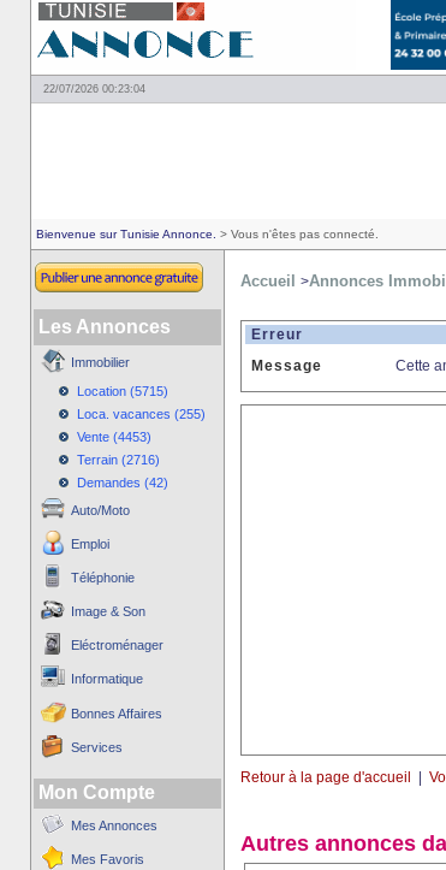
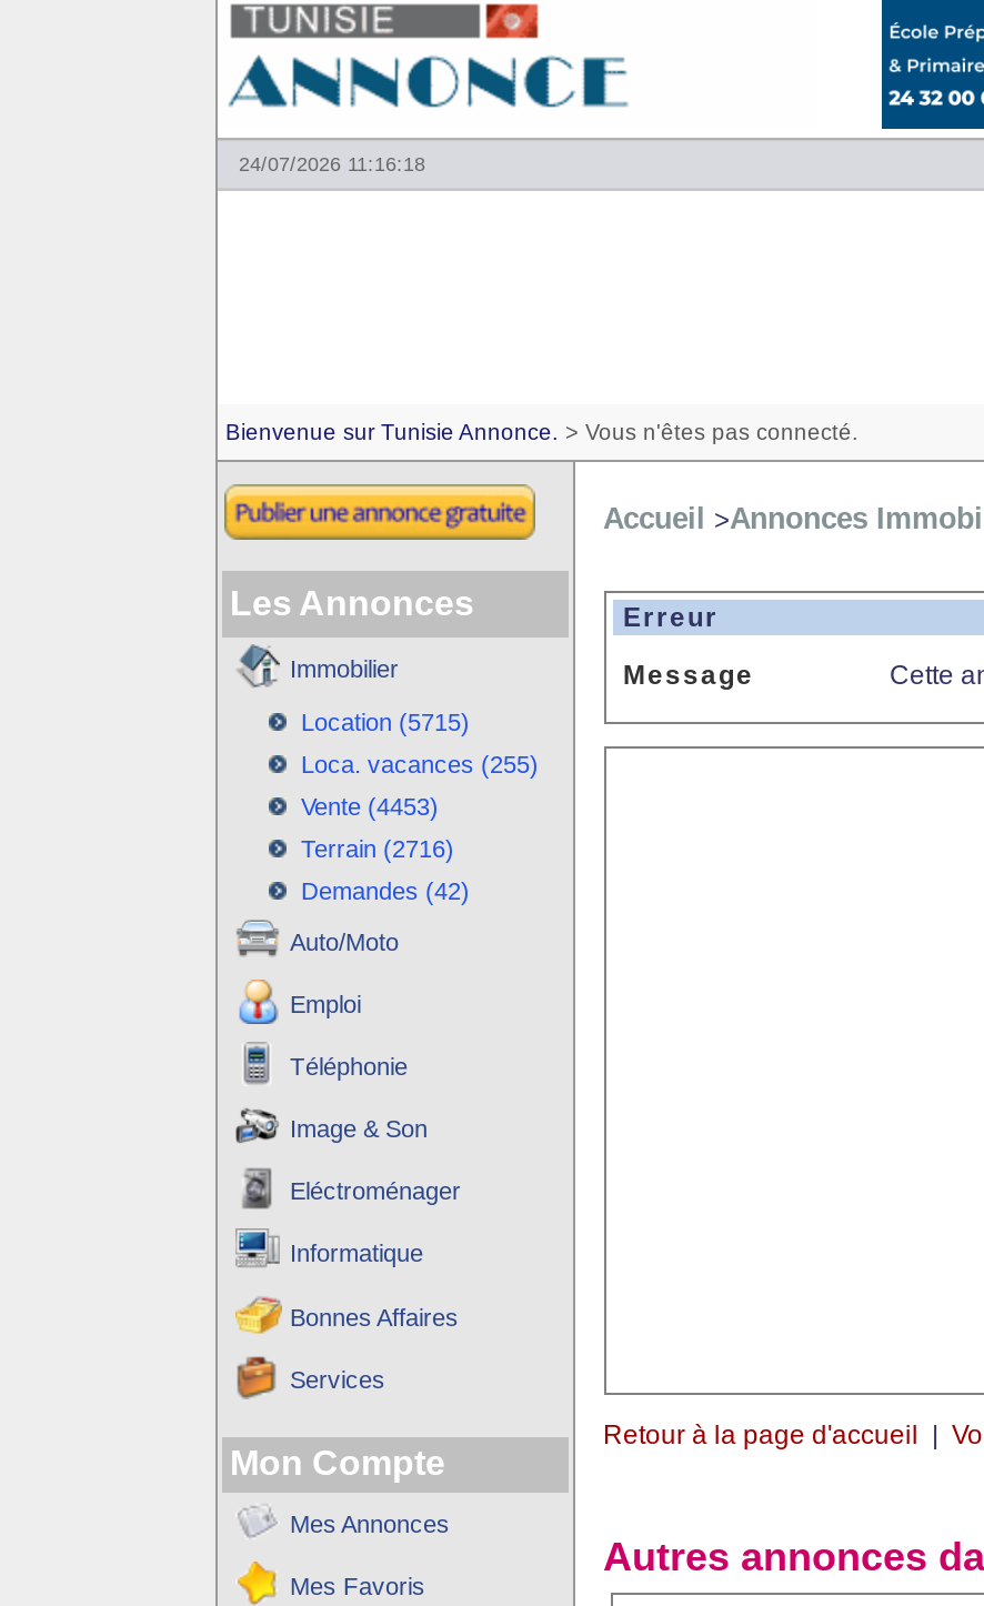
[43,83,145,95] 22/07/2026 00:23:04 -> [239,153,425,175] 24/07/2026 11:16:18

